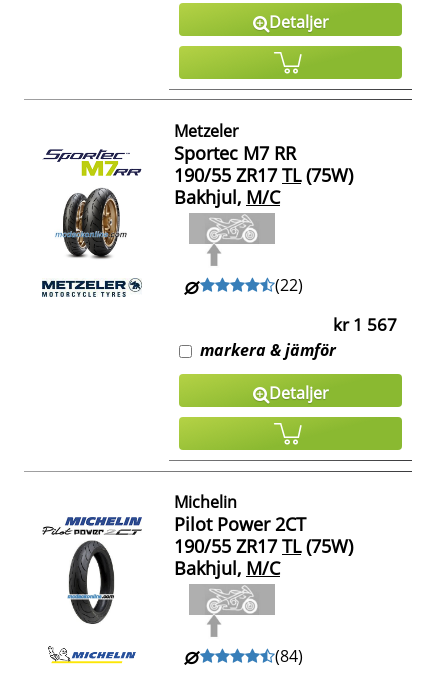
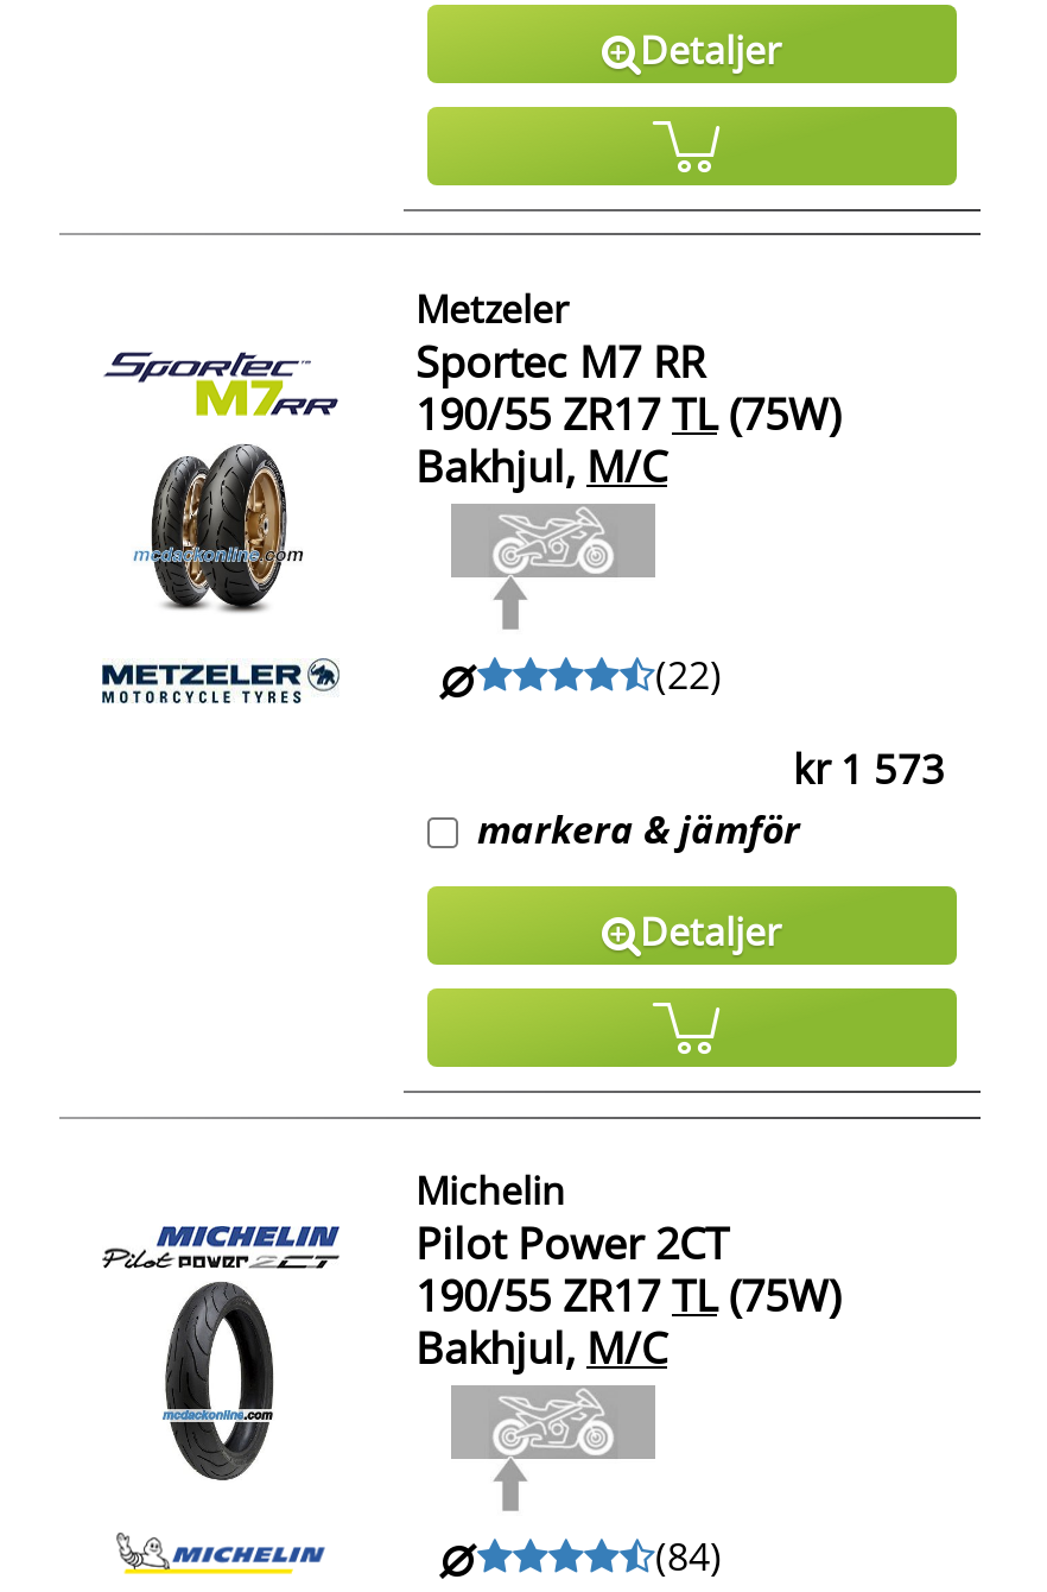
[333,313,397,336] kr 1 567 -> [793,740,945,795] kr 1 573

